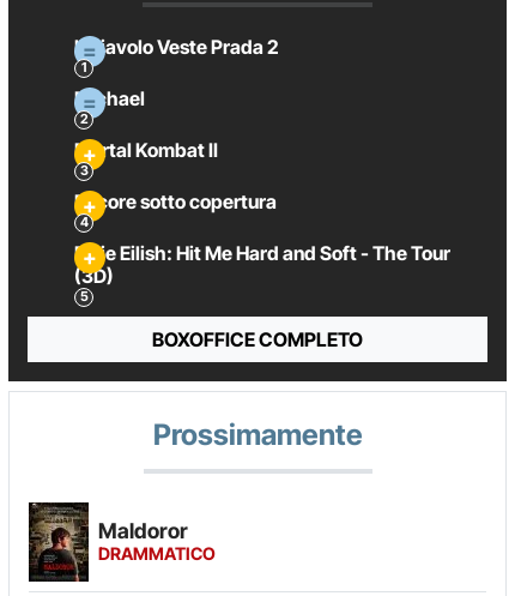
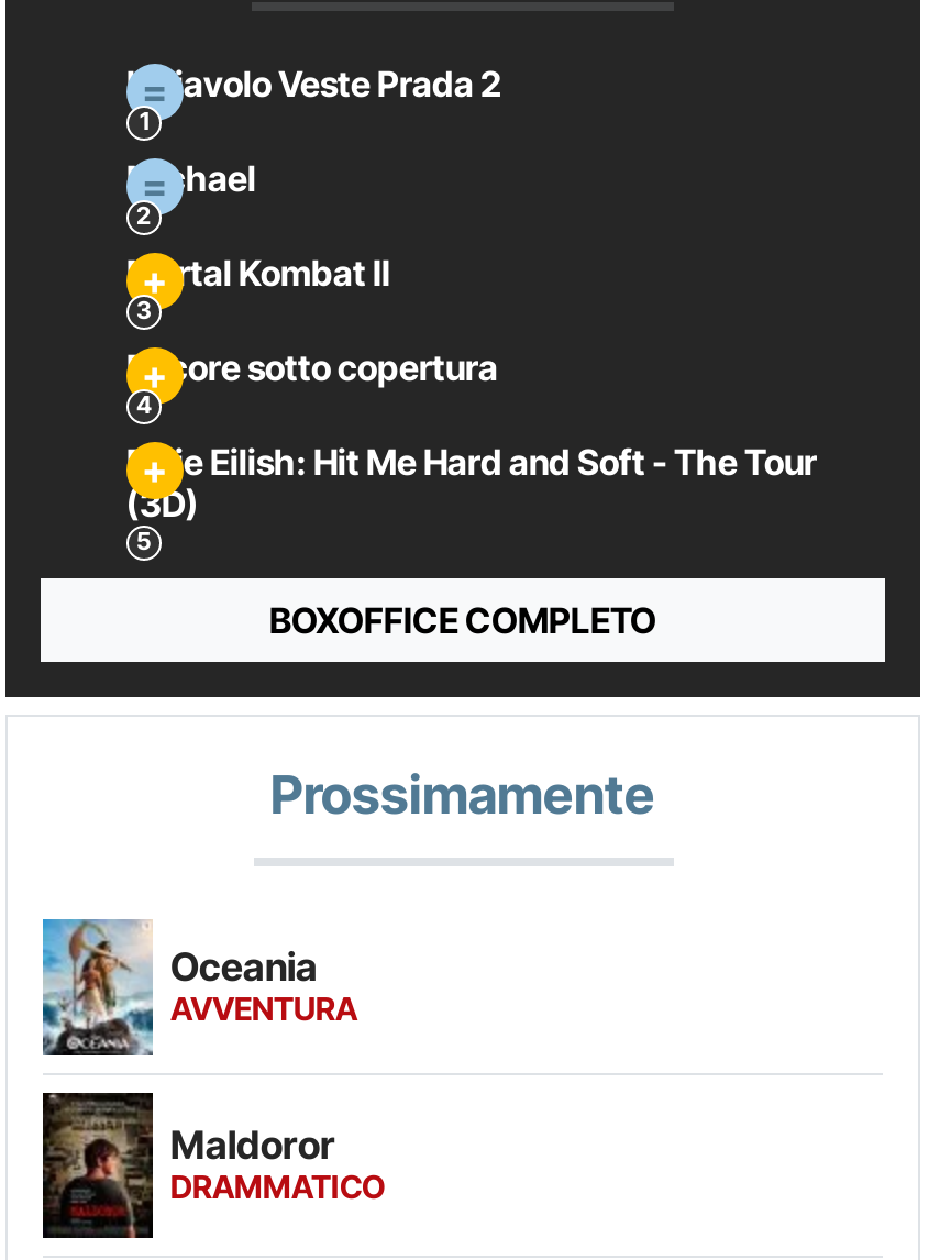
none -> [41,917,357,1058] [image] | Oceania | AVVENTURA

